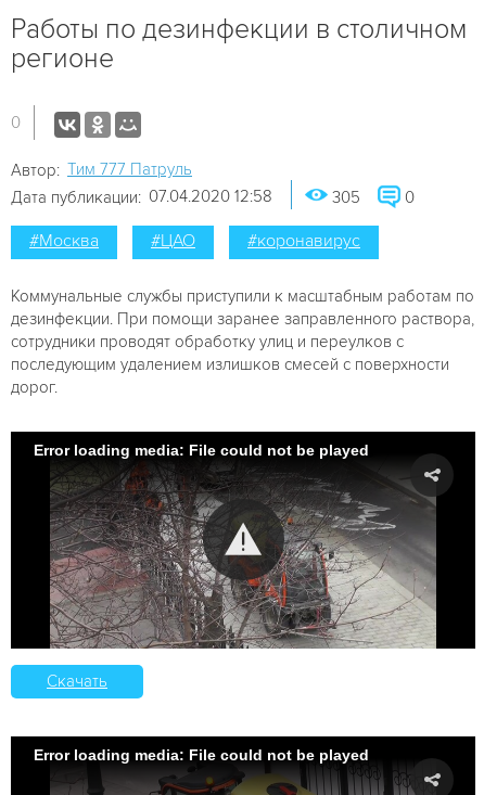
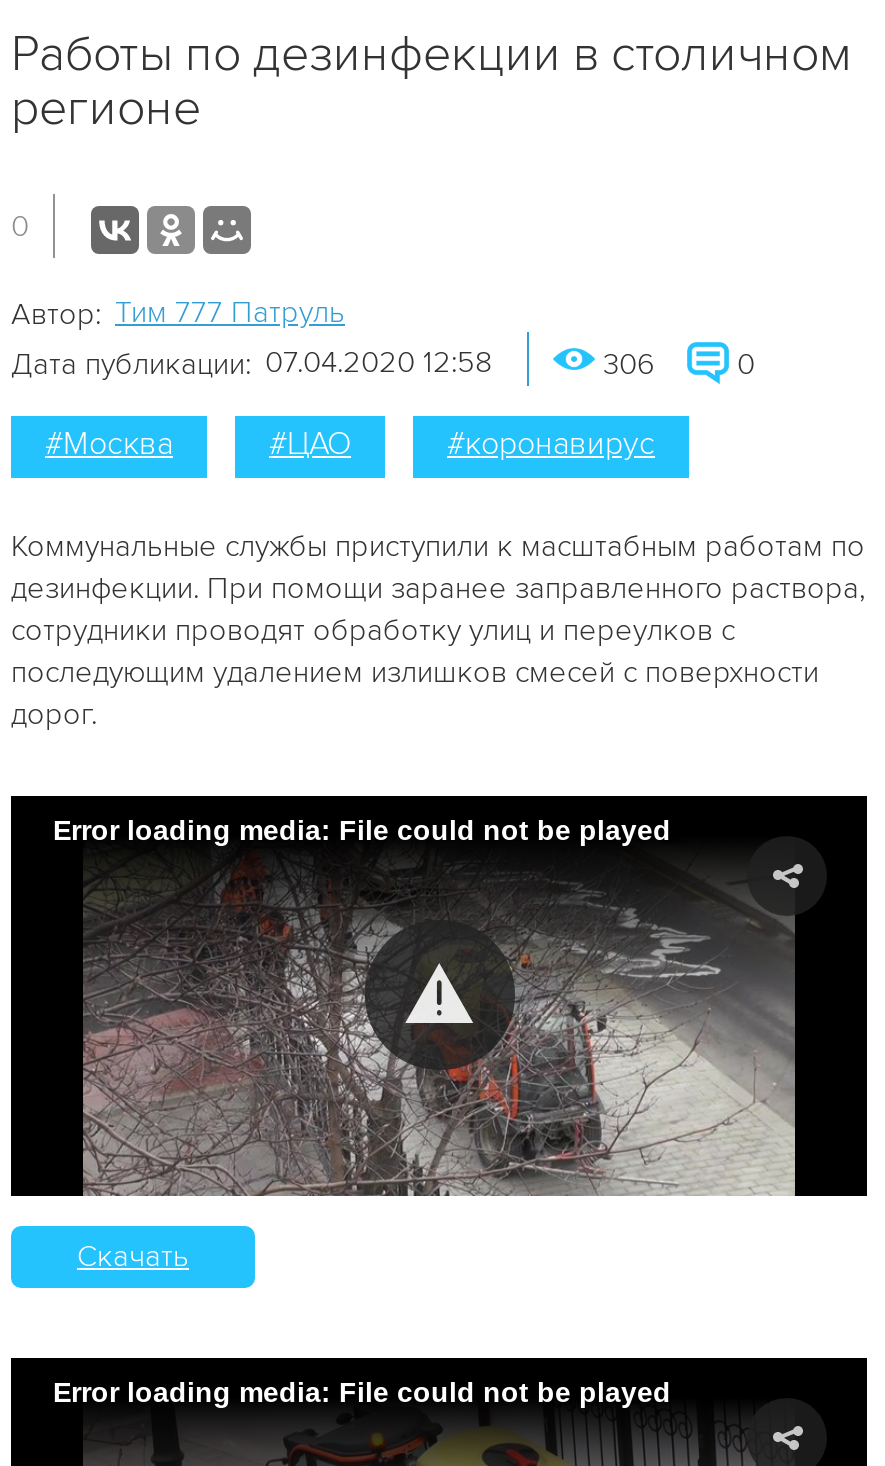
[332,187,360,207] 305 -> [603,345,655,381] 306

